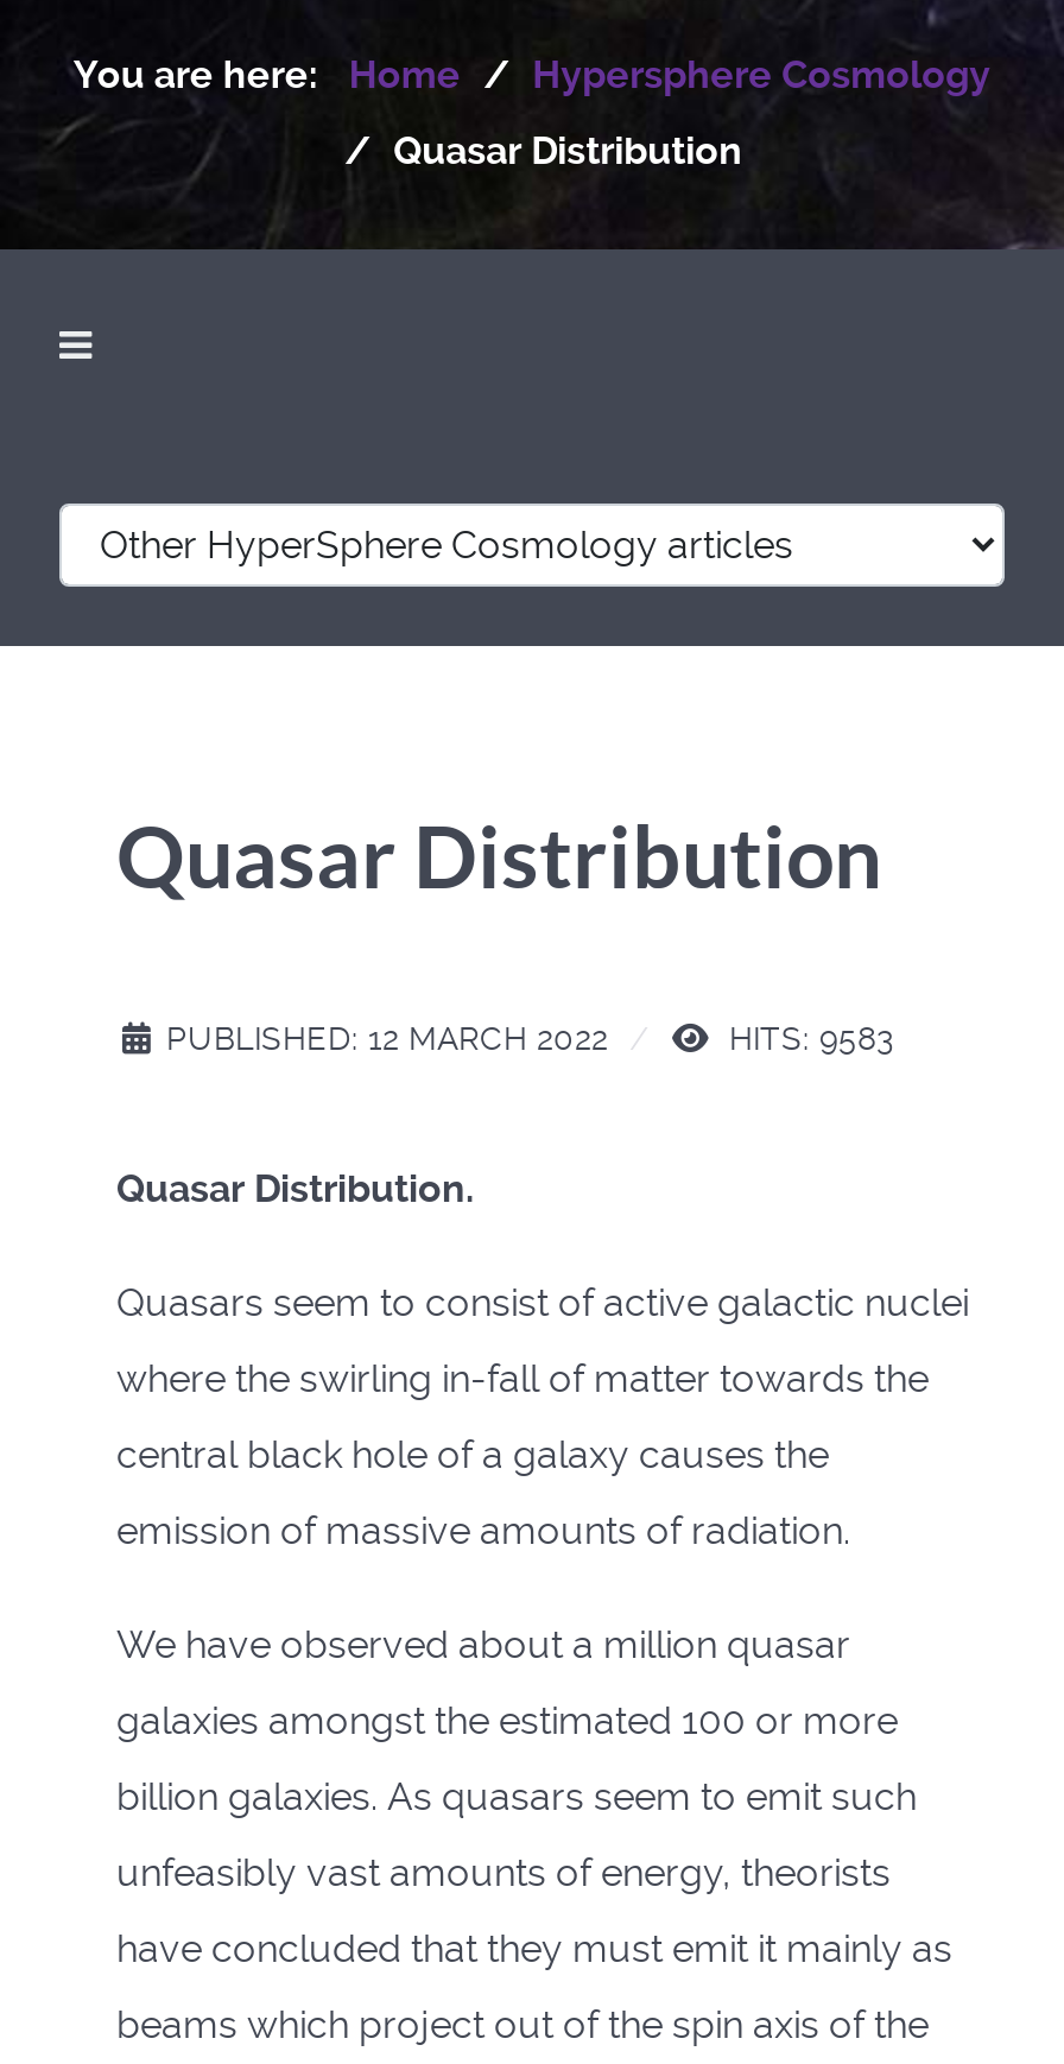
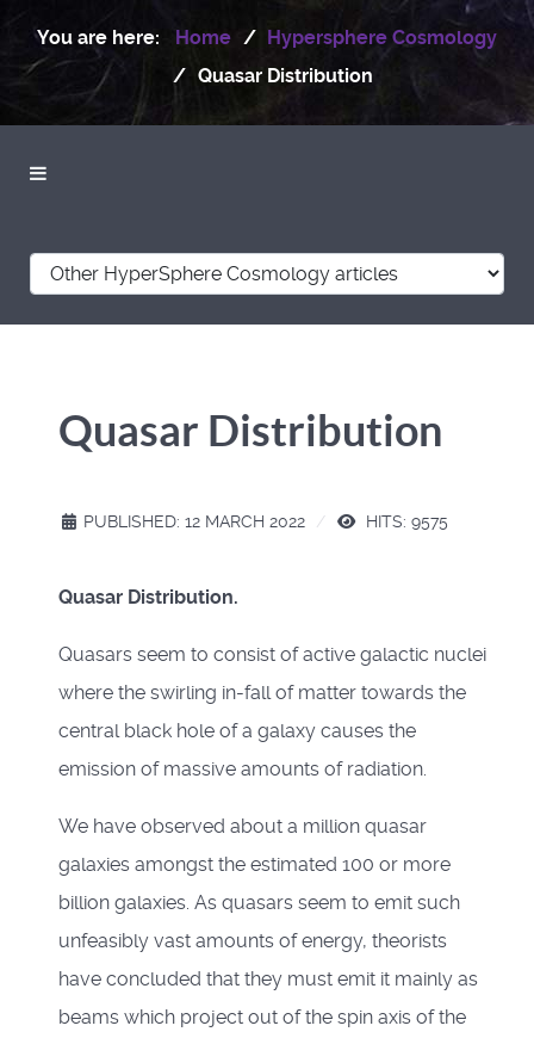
[720,1018,893,1056] HITS: 9583 -> [361,512,448,531] HITS: 9575

